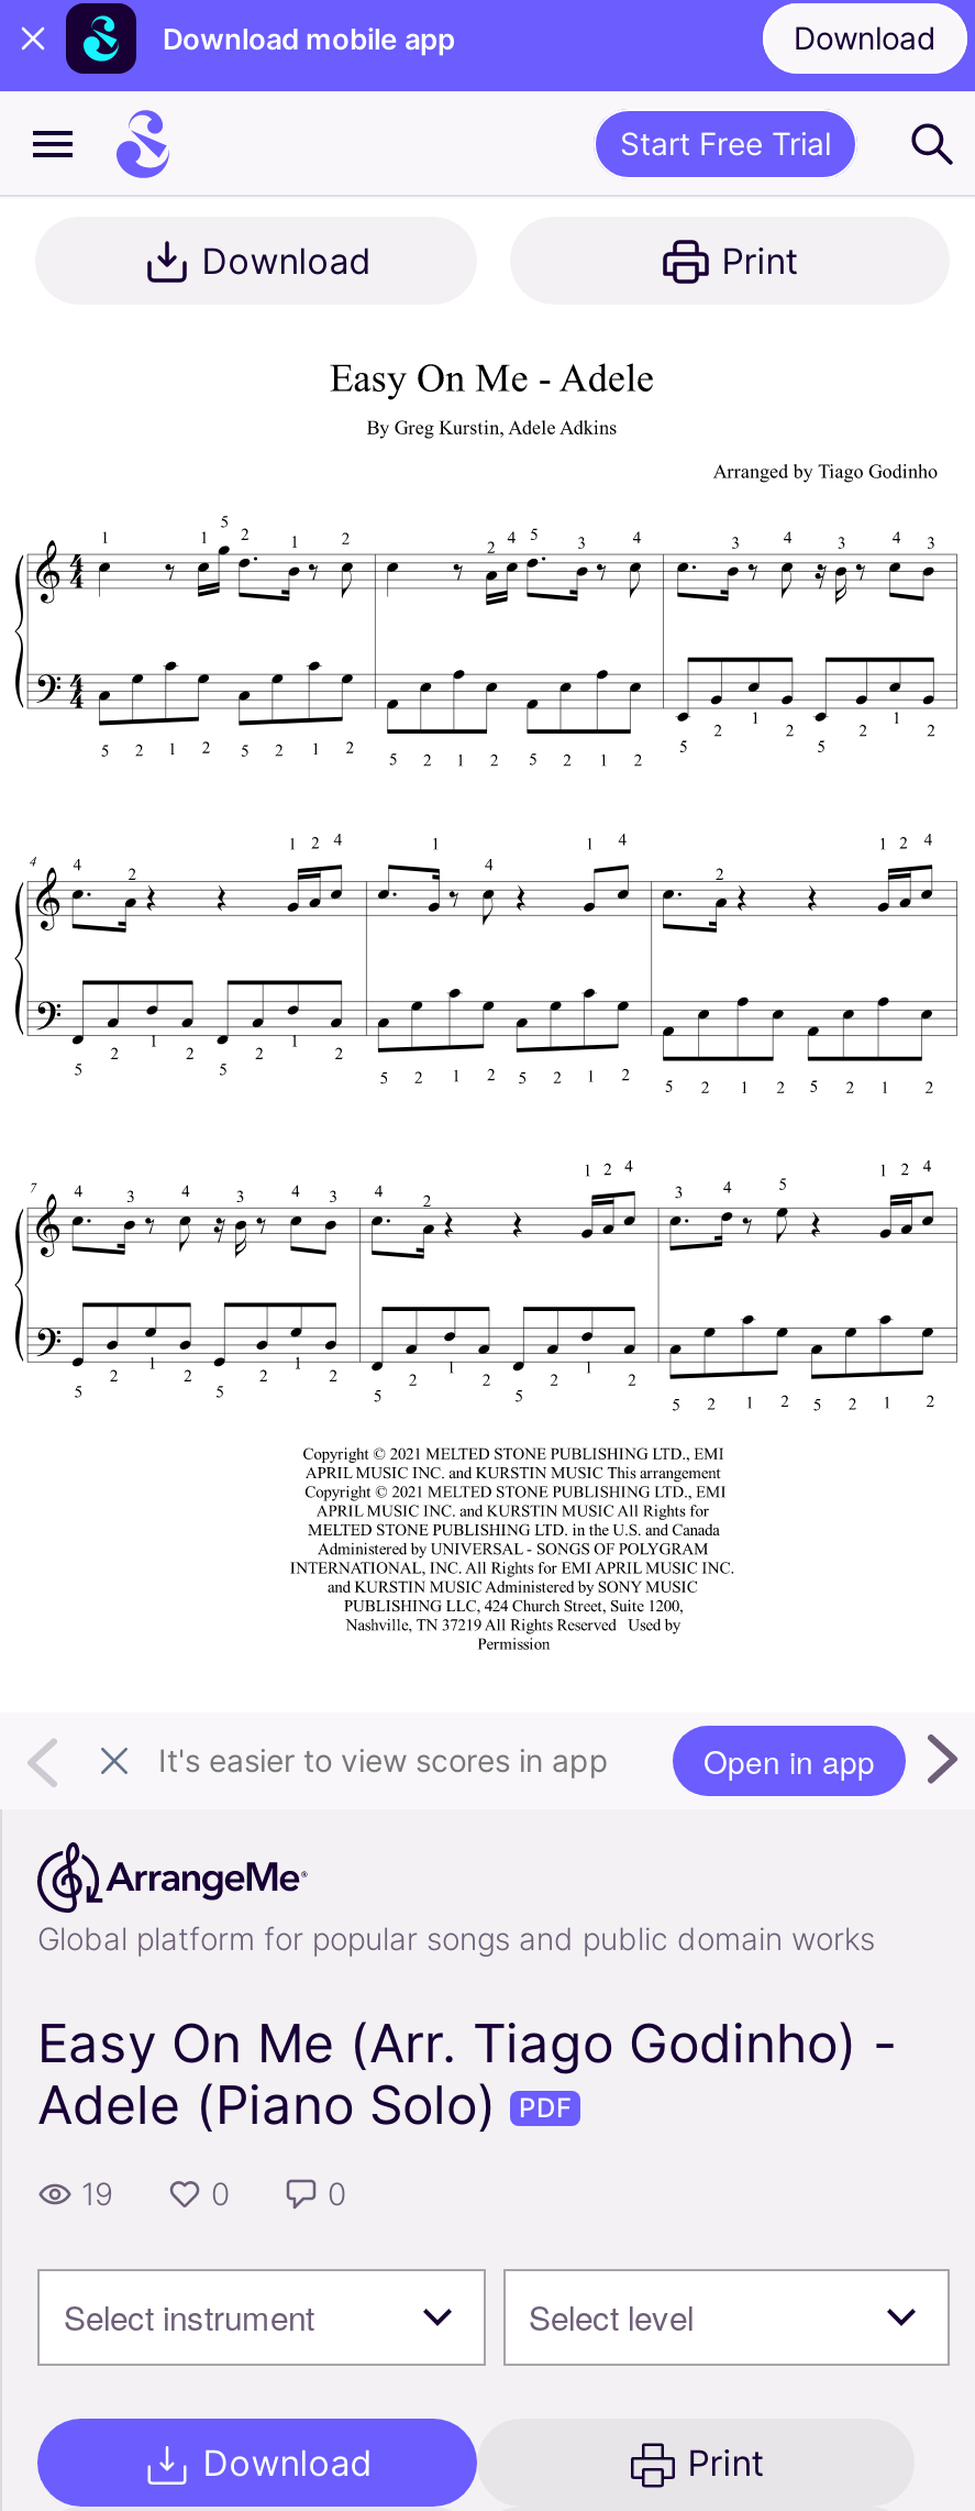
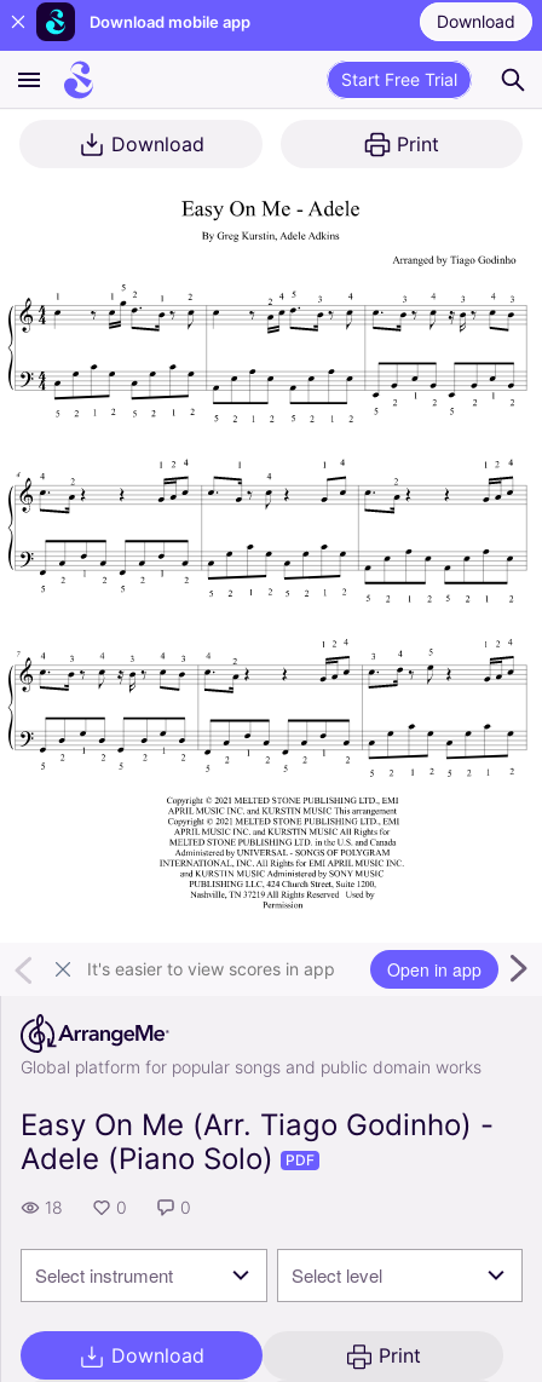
[81,2173,114,2211] 19 -> [45,1196,63,1217] 18

